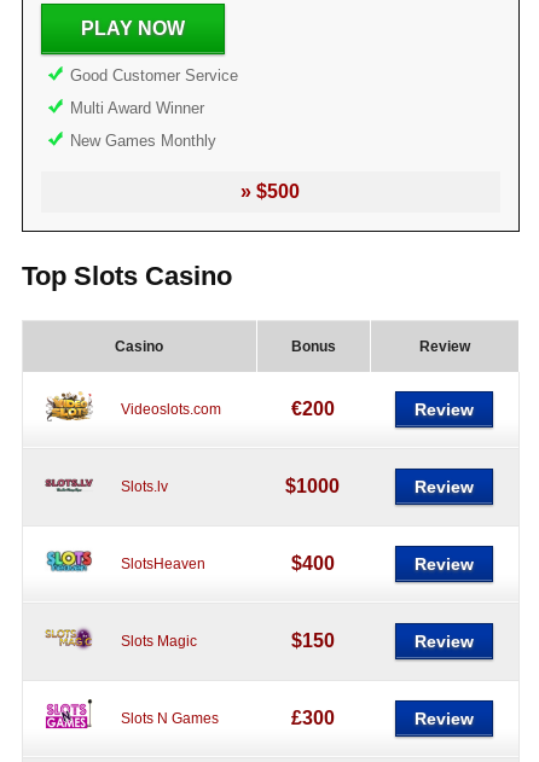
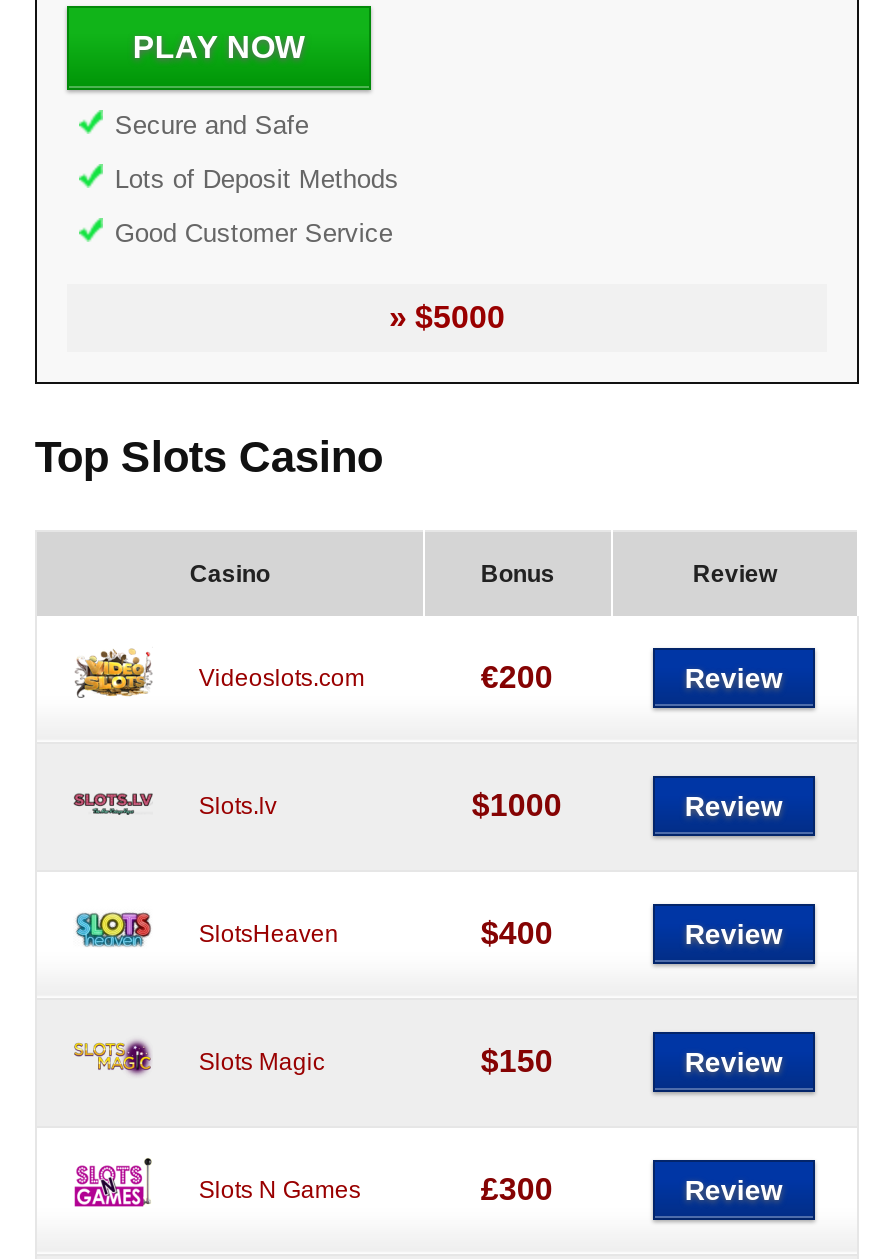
none -> [115,110,399,194] Secure and Safe | Lots of Deposit Methods
moved [70,66,238,85] -> [115,218,393,248]: Good Customer Service
[70,99,300,202] Multi Award Winner | New Games Monthly | » $500 -> [389,300,505,334] » $5000

